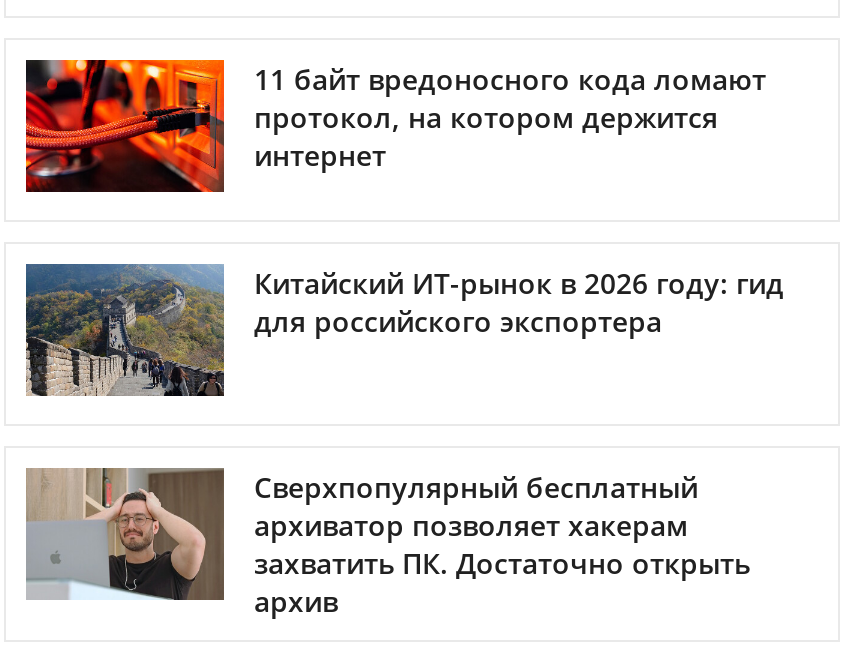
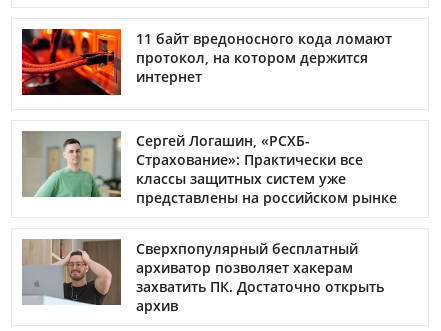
[24,264,784,398] [image] | Китайский ИТ-рынок в 2026 году: гид | для российского экспортера -> [22,131,397,207] [image] | Сергей Логашин, «РСХБ- | Страхование»: Практически все | классы защитных систем уже | представлены на российском рынке

